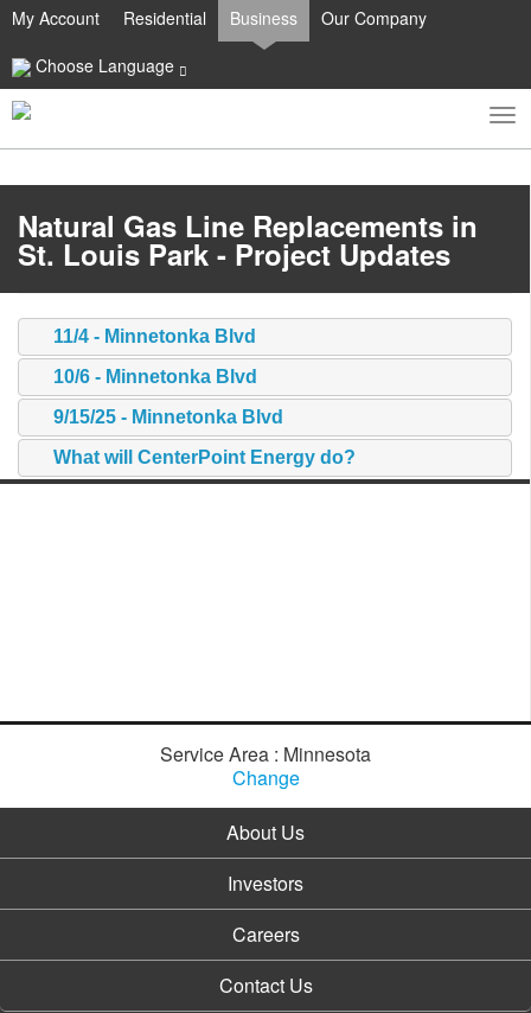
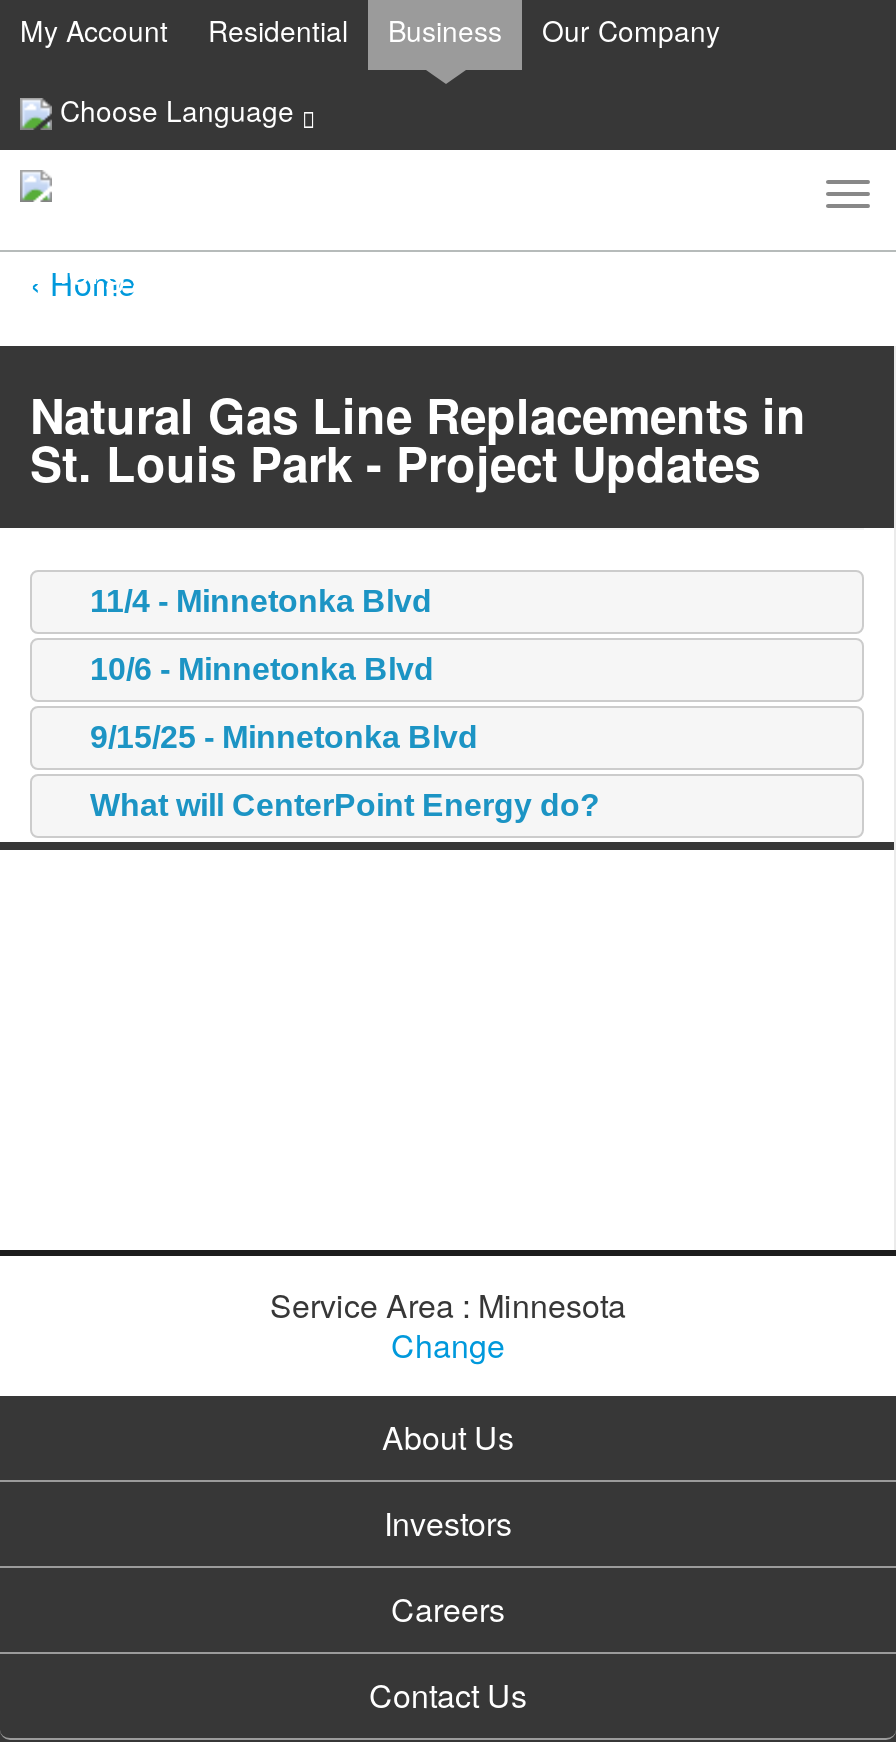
none -> [50,261,136,307] Home

